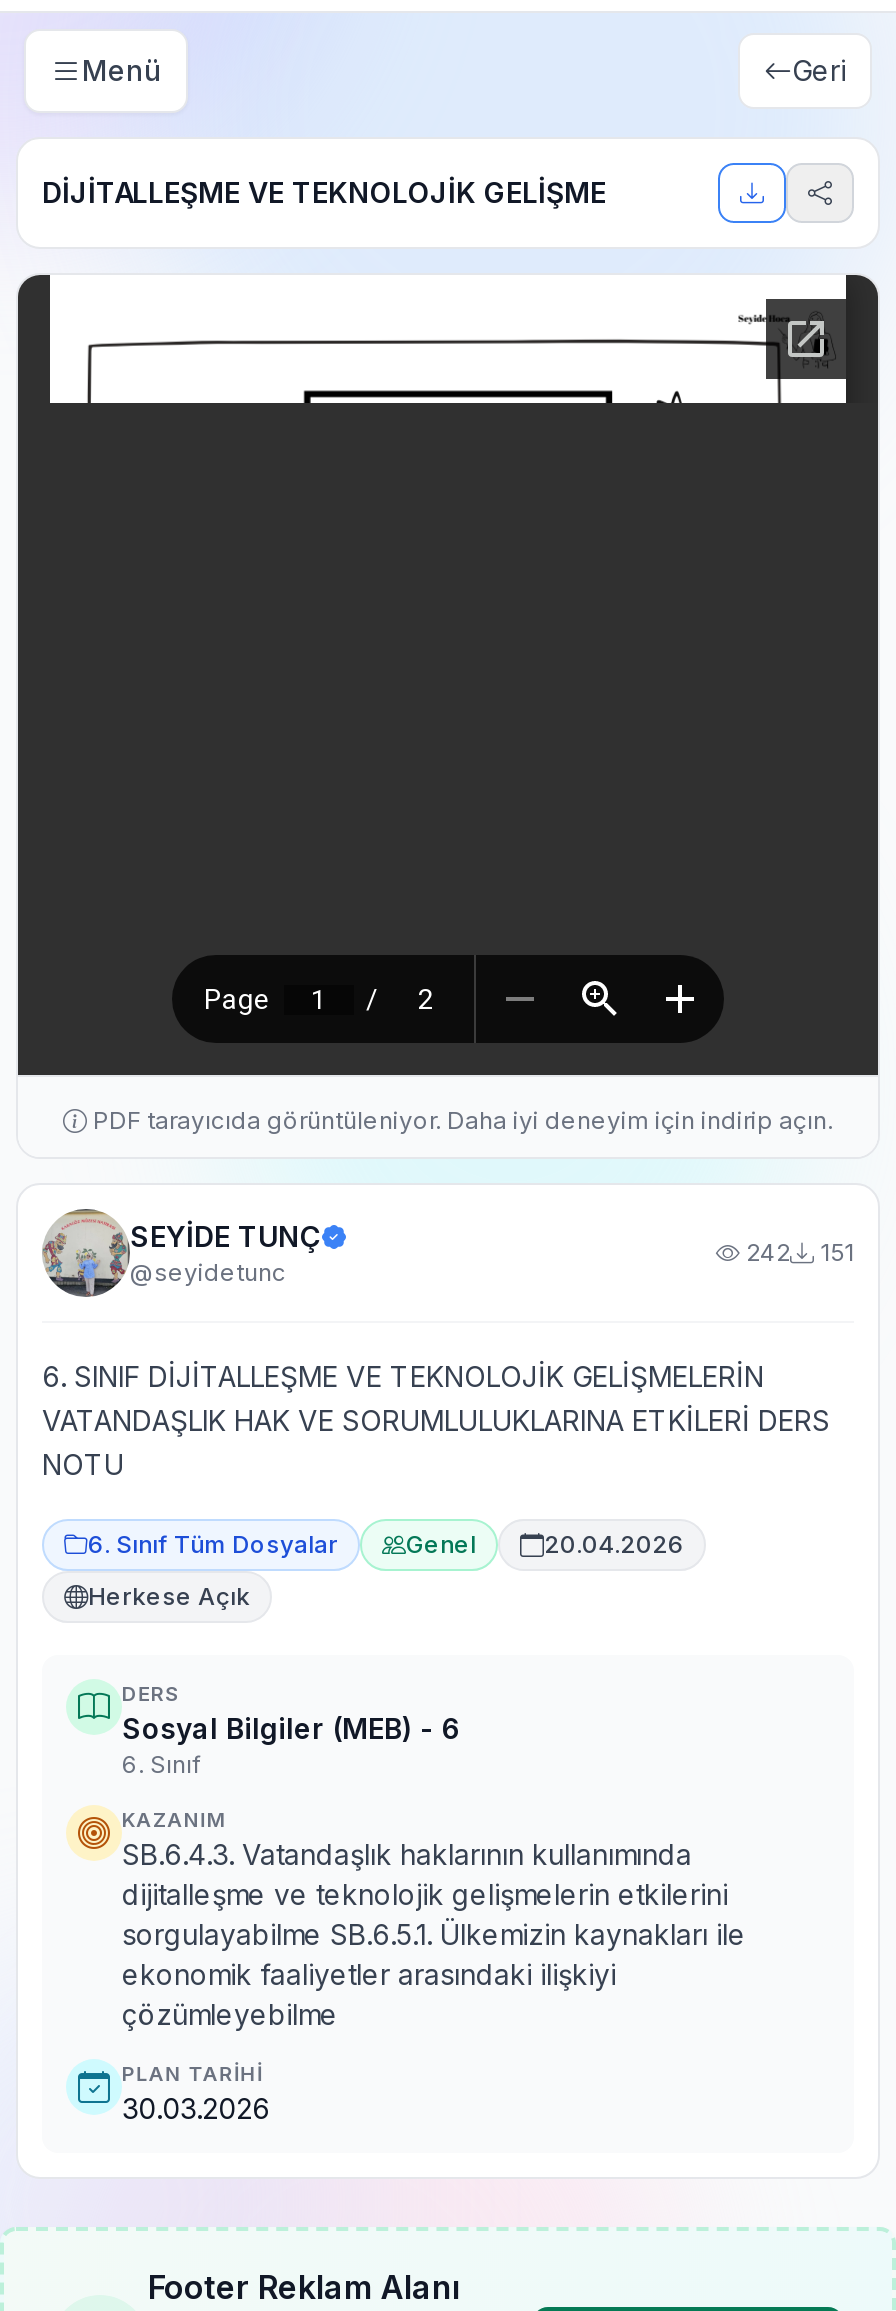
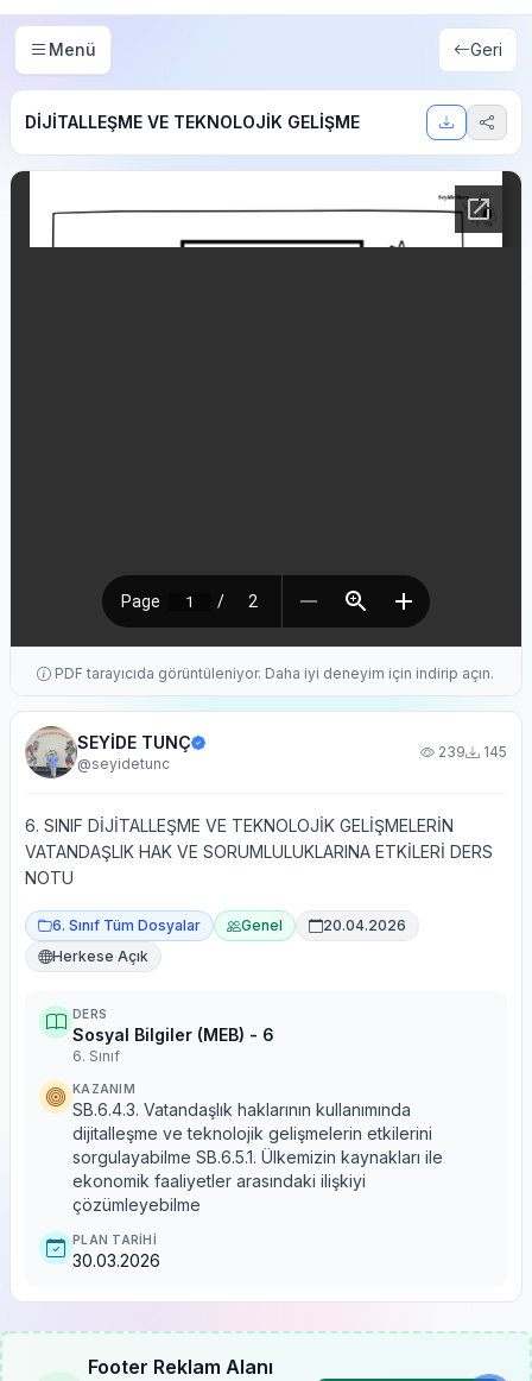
[740,1237,790,1267] 242 -> [435,743,465,761] 239
[814,1237,854,1267] 151 -> [480,743,507,761] 145

